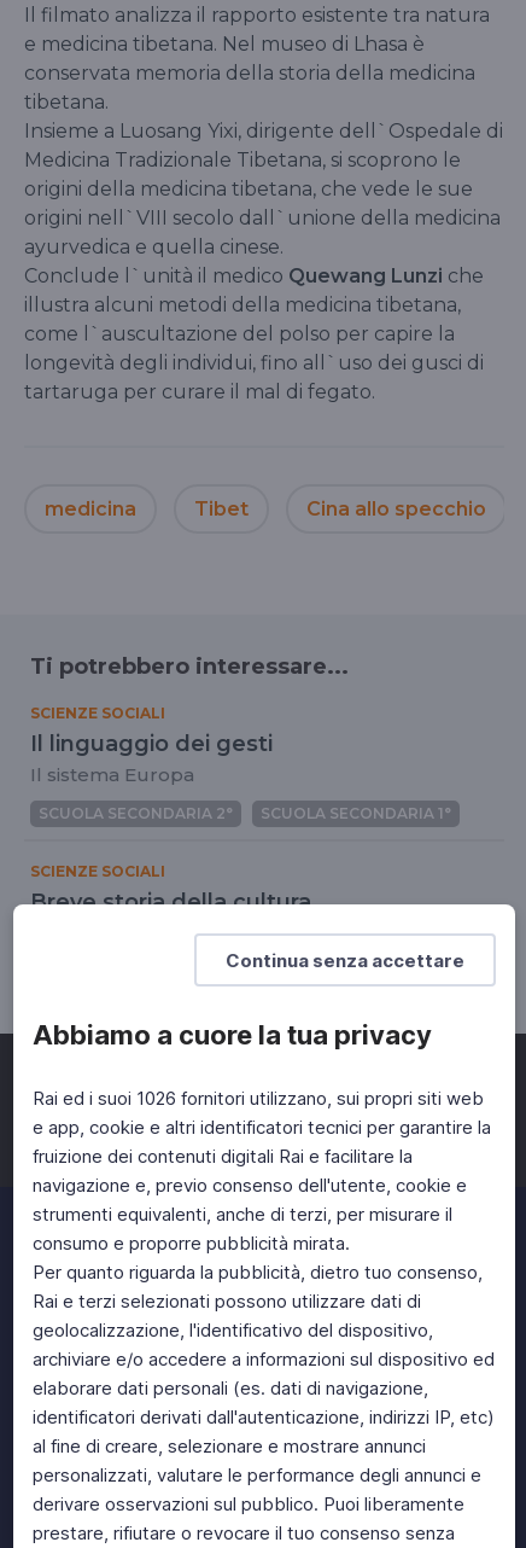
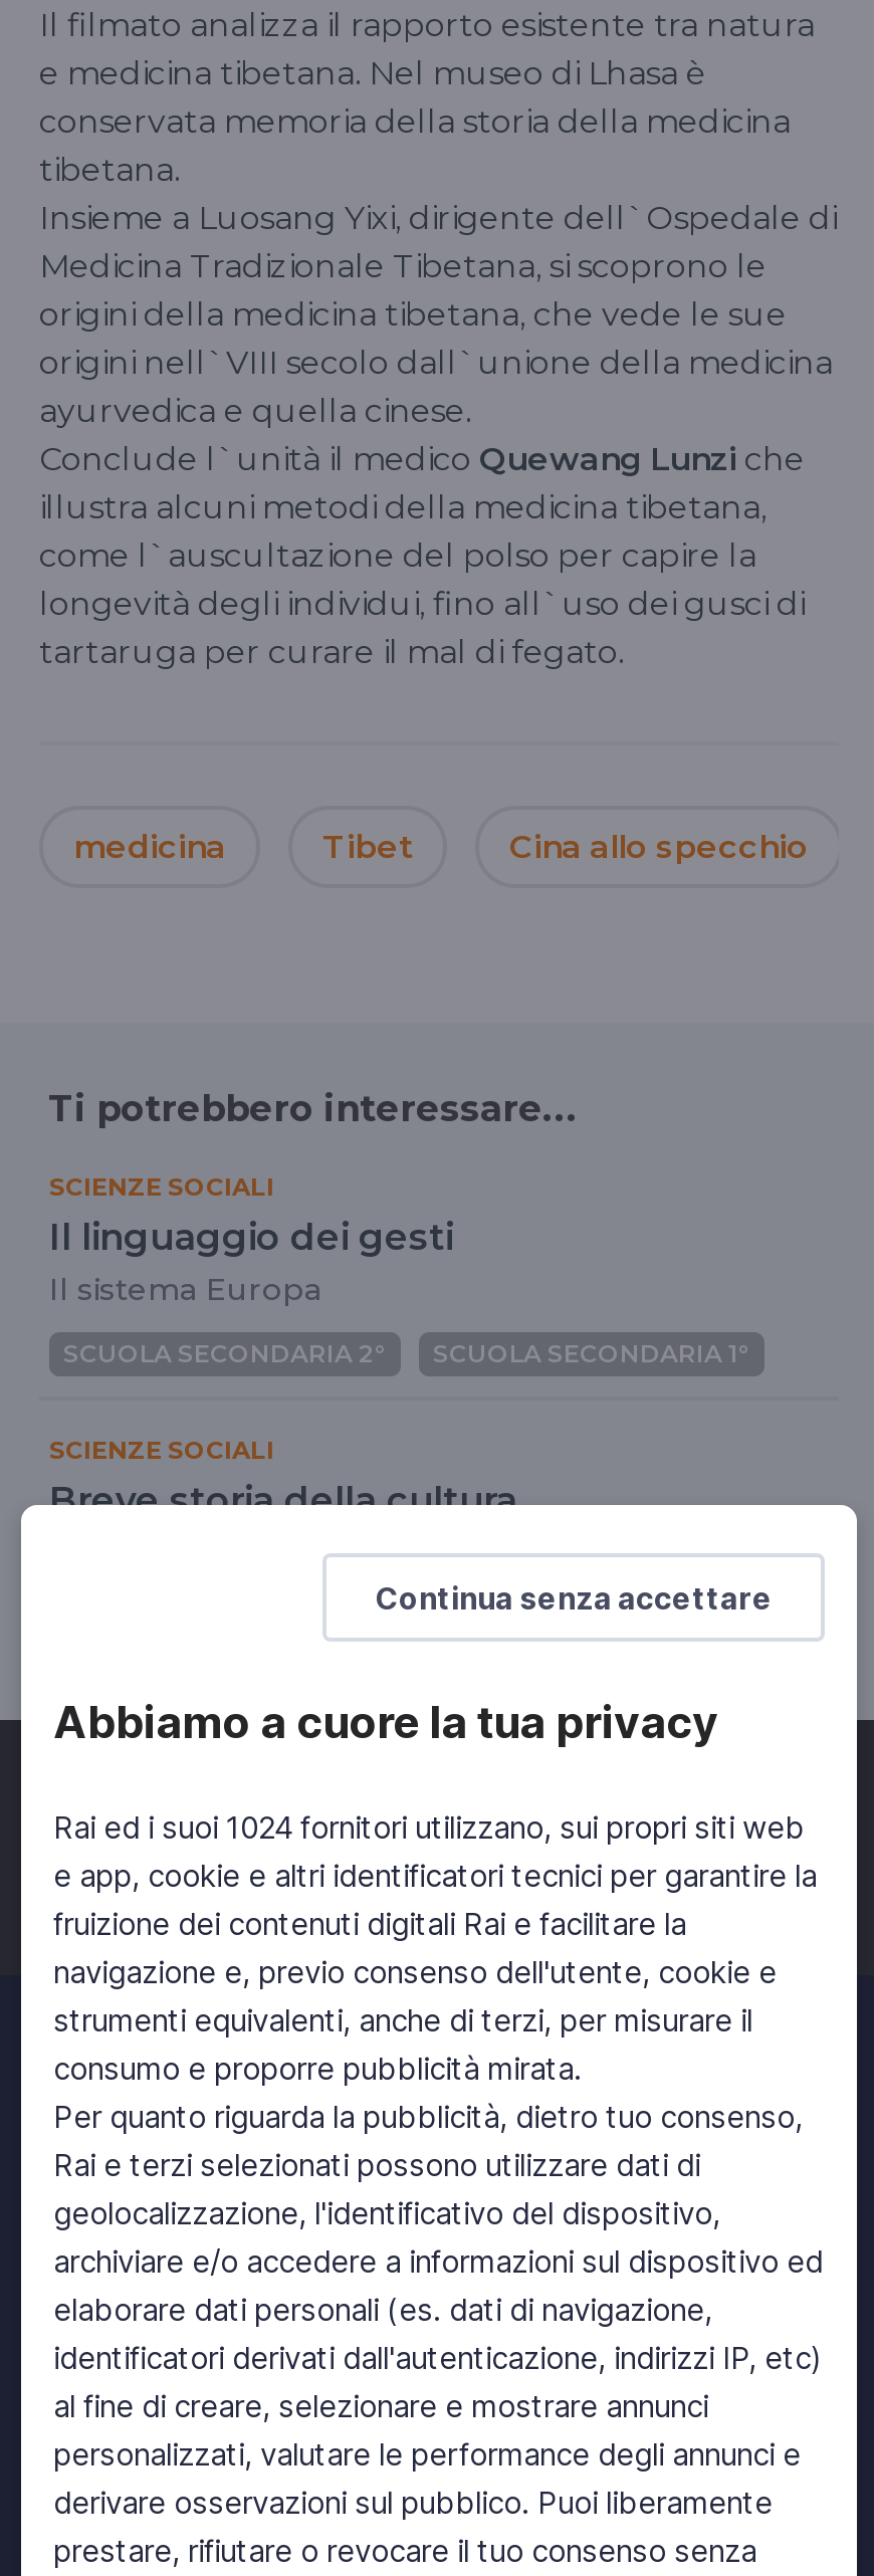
[33,1087,484,1110] Rai ed i suoi 1026 fornitori utilizzano, sui propri siti web -> [53,1808,805,1847] Rai ed i suoi 1024 fornitori utilizzano, sui propri siti web

